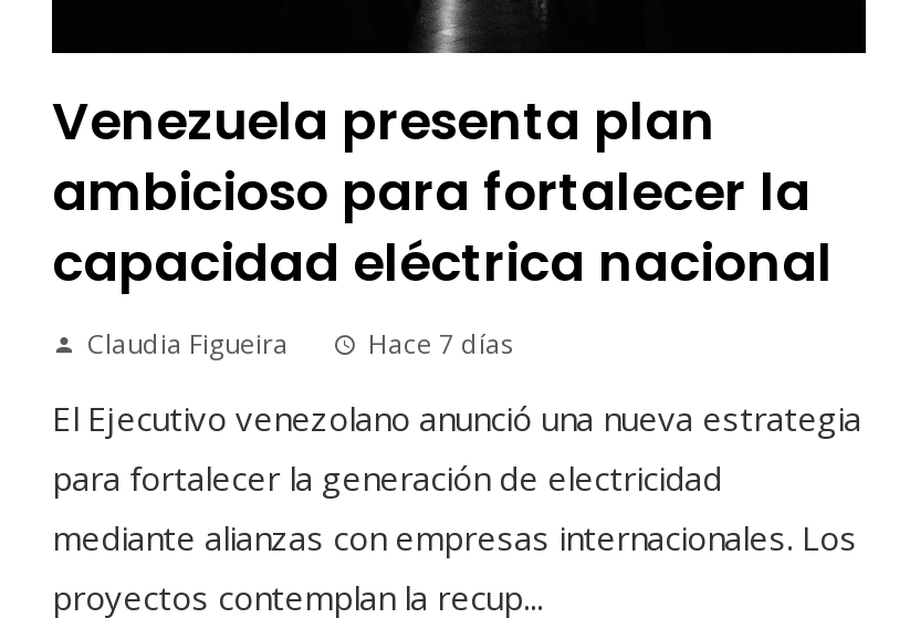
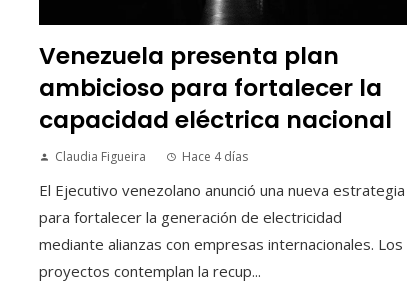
[368,327,514,364] Hace 7 días -> [182,148,248,165] Hace 4 días

